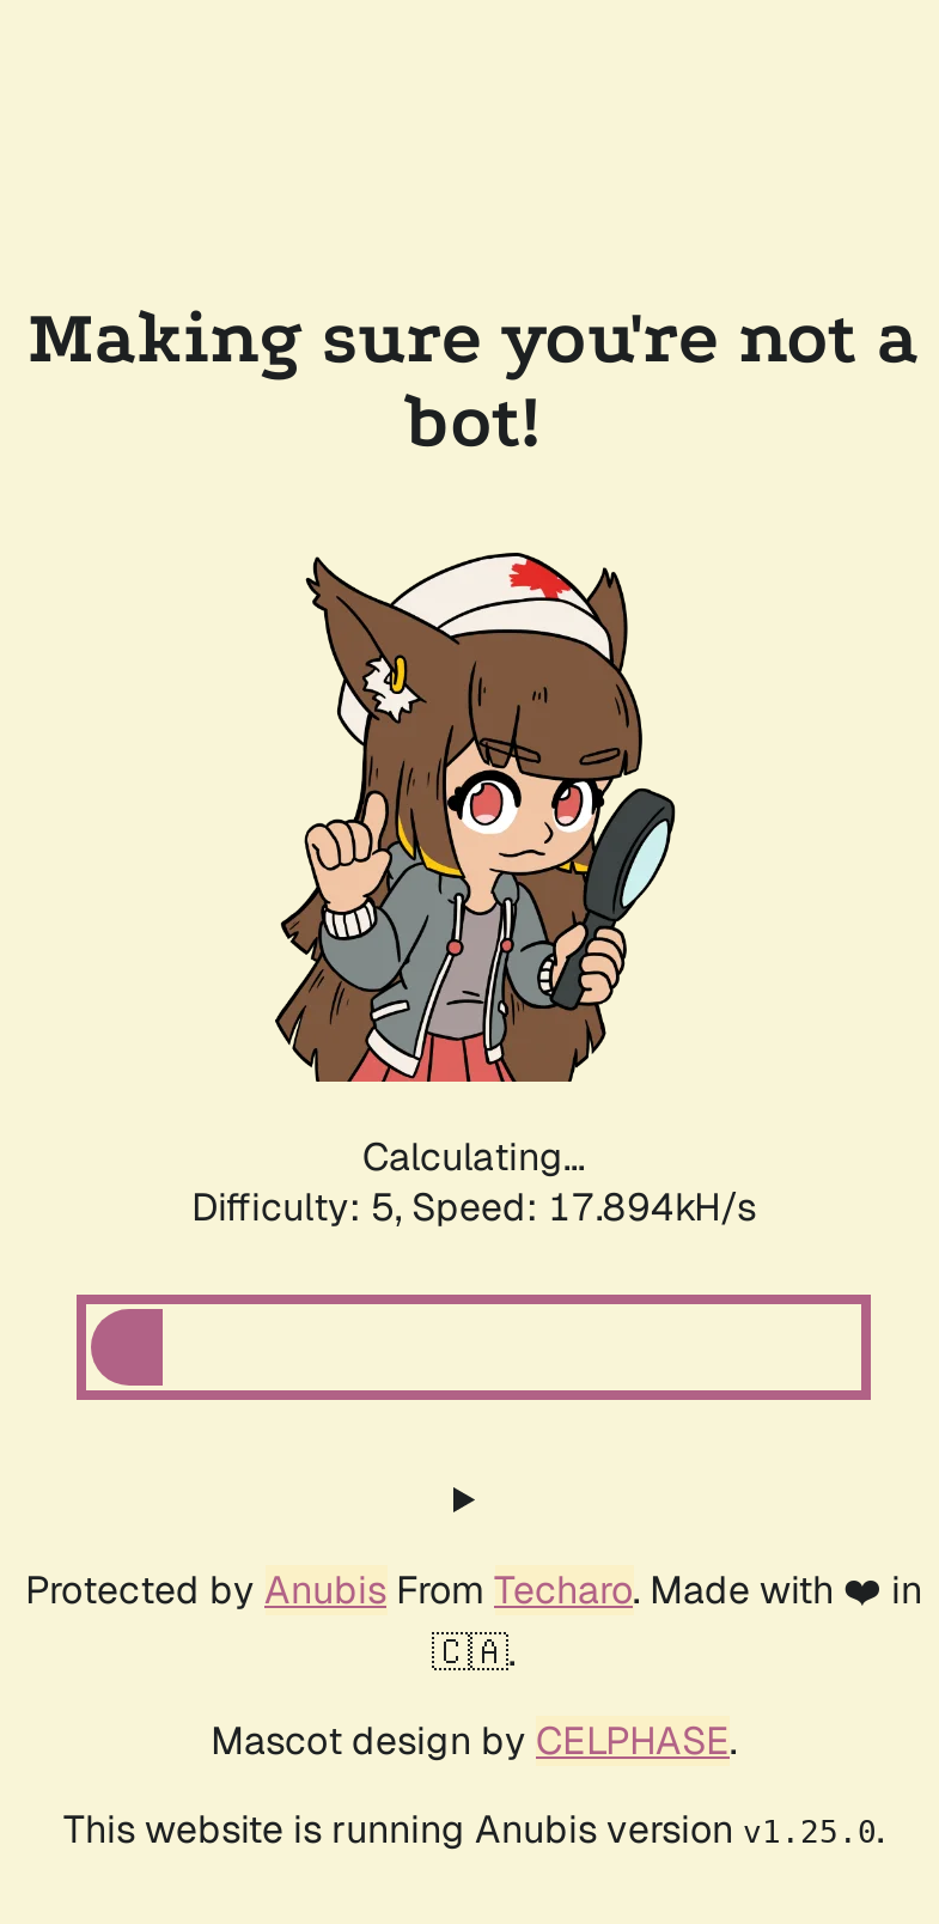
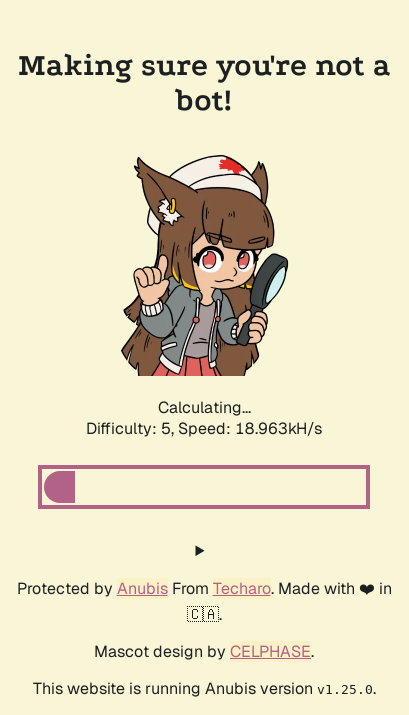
[191,1182,756,1232] Difficulty: 5, Speed: 17.894kH/s -> [86,418,322,439] Difficulty: 5, Speed: 18.963kH/s

